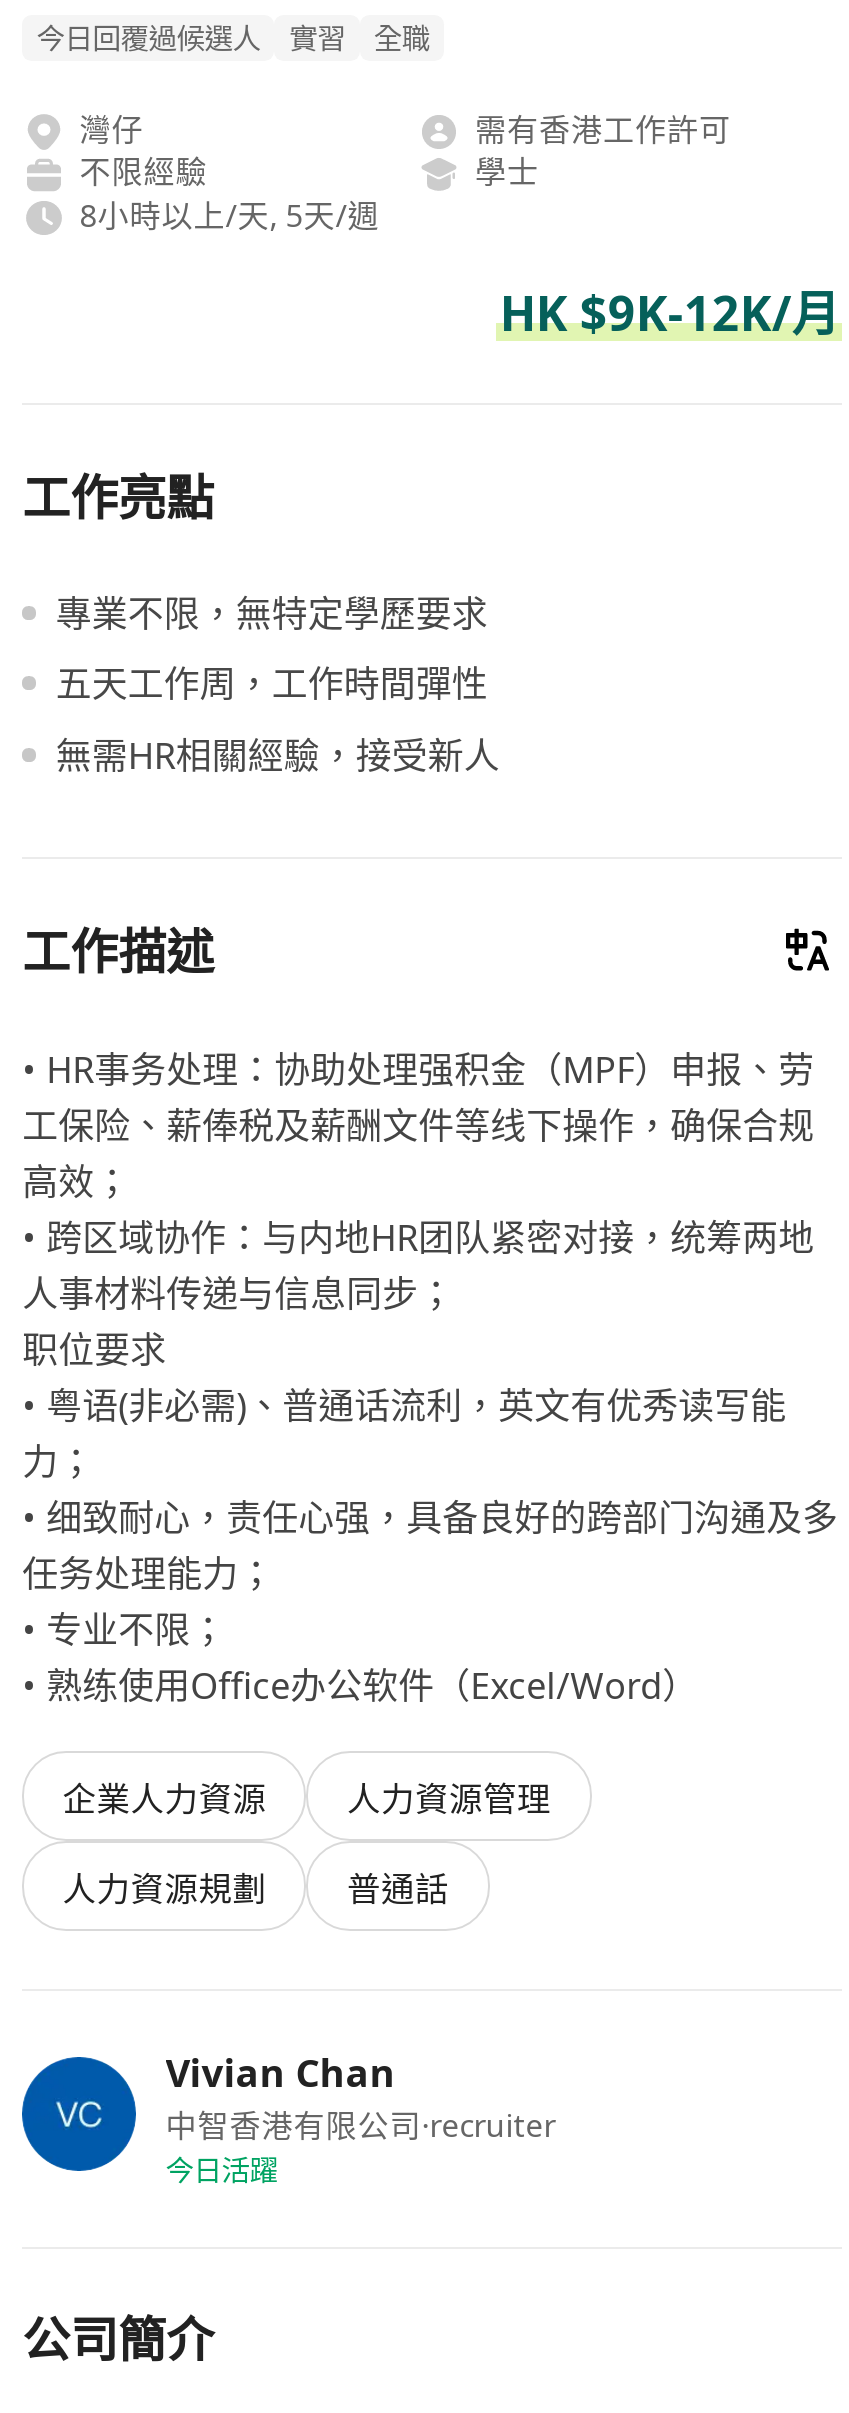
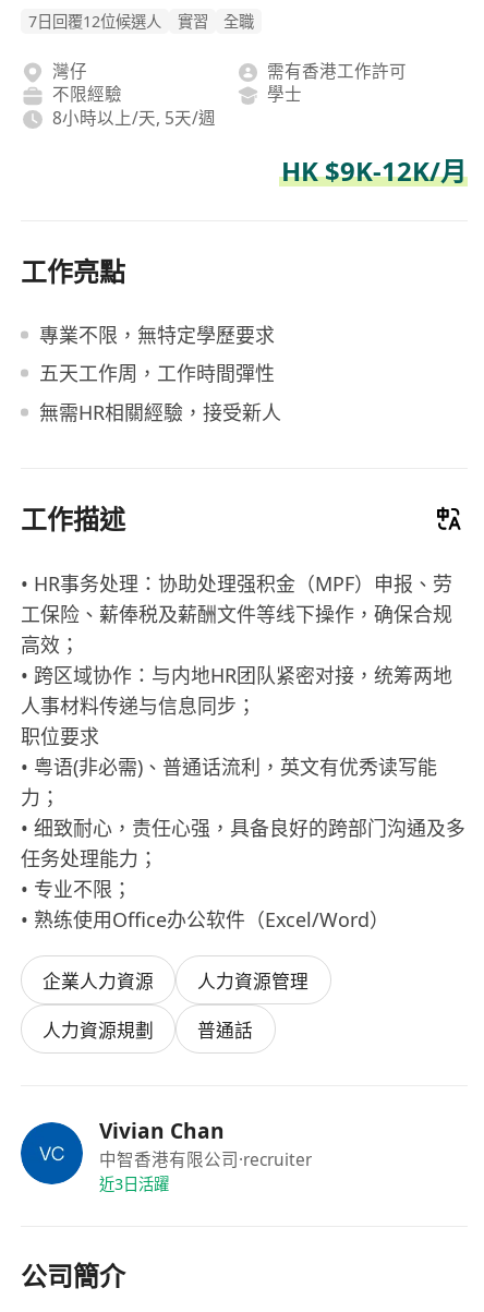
[37,19,261,57] 今日回覆過候選人 -> [29,11,162,32] 7日回覆12位候選人
[166,2151,278,2189] 今日活躍 -> [99,1173,169,1194] 近3日活躍

